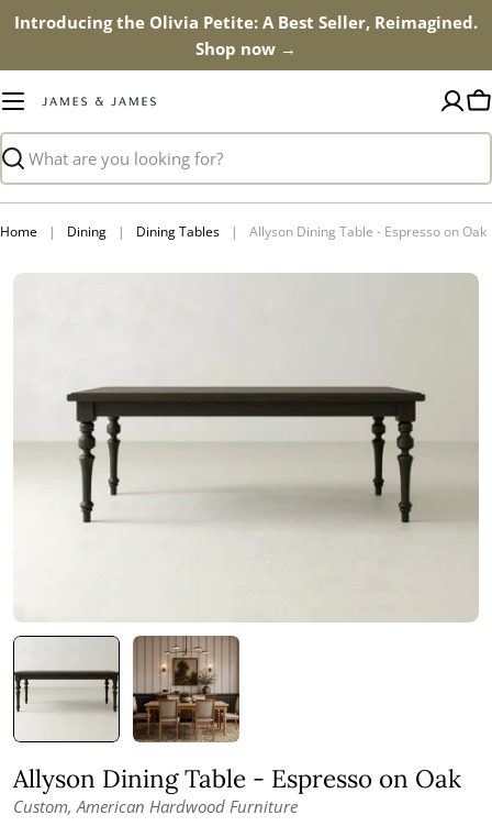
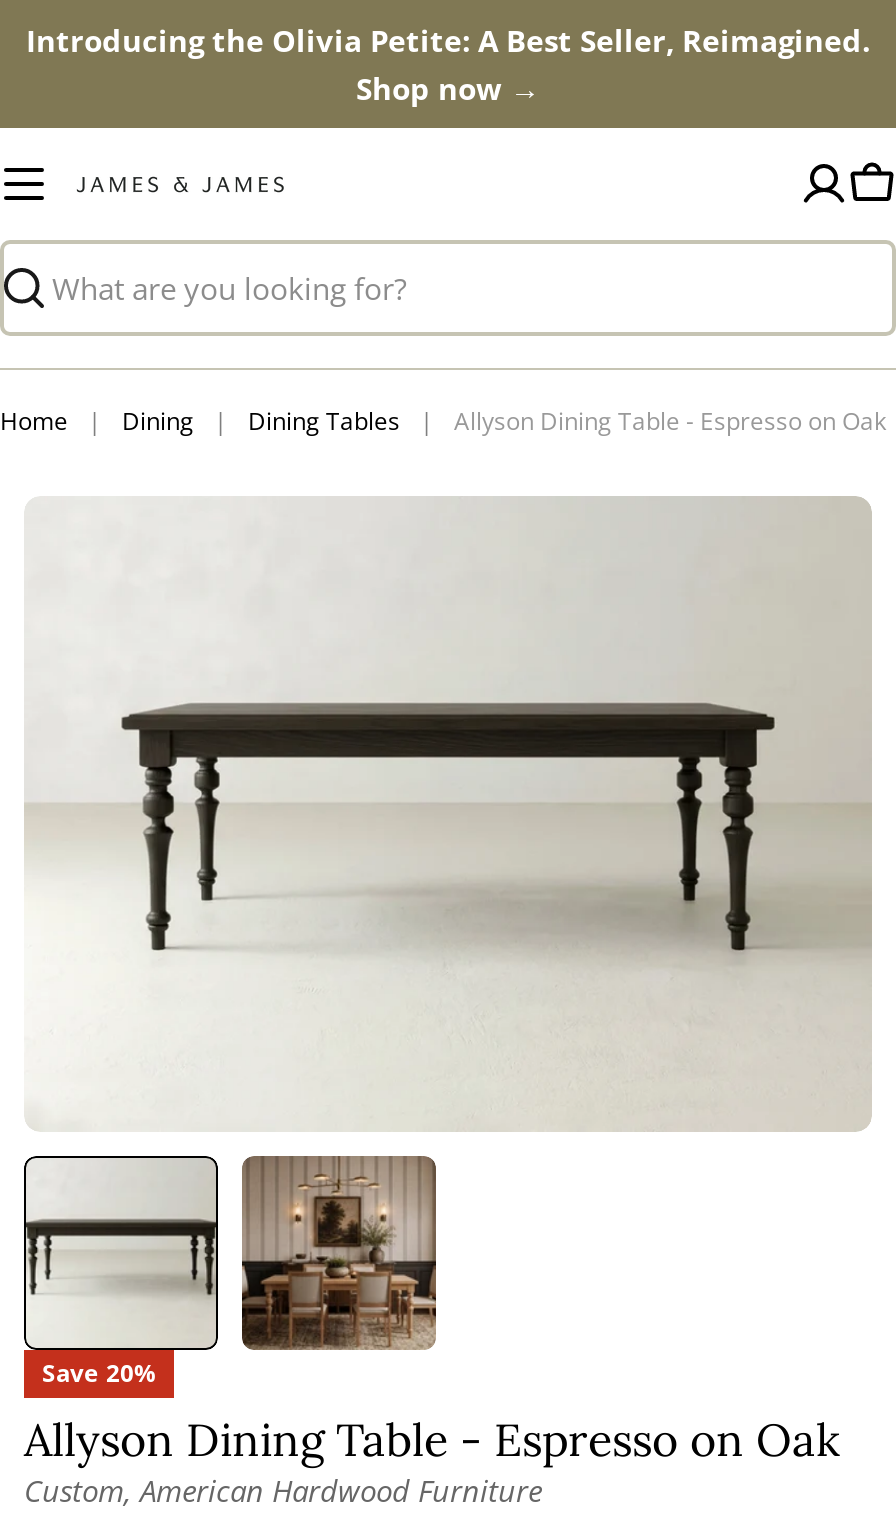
none -> [42,1356,156,1390] Save 20%

